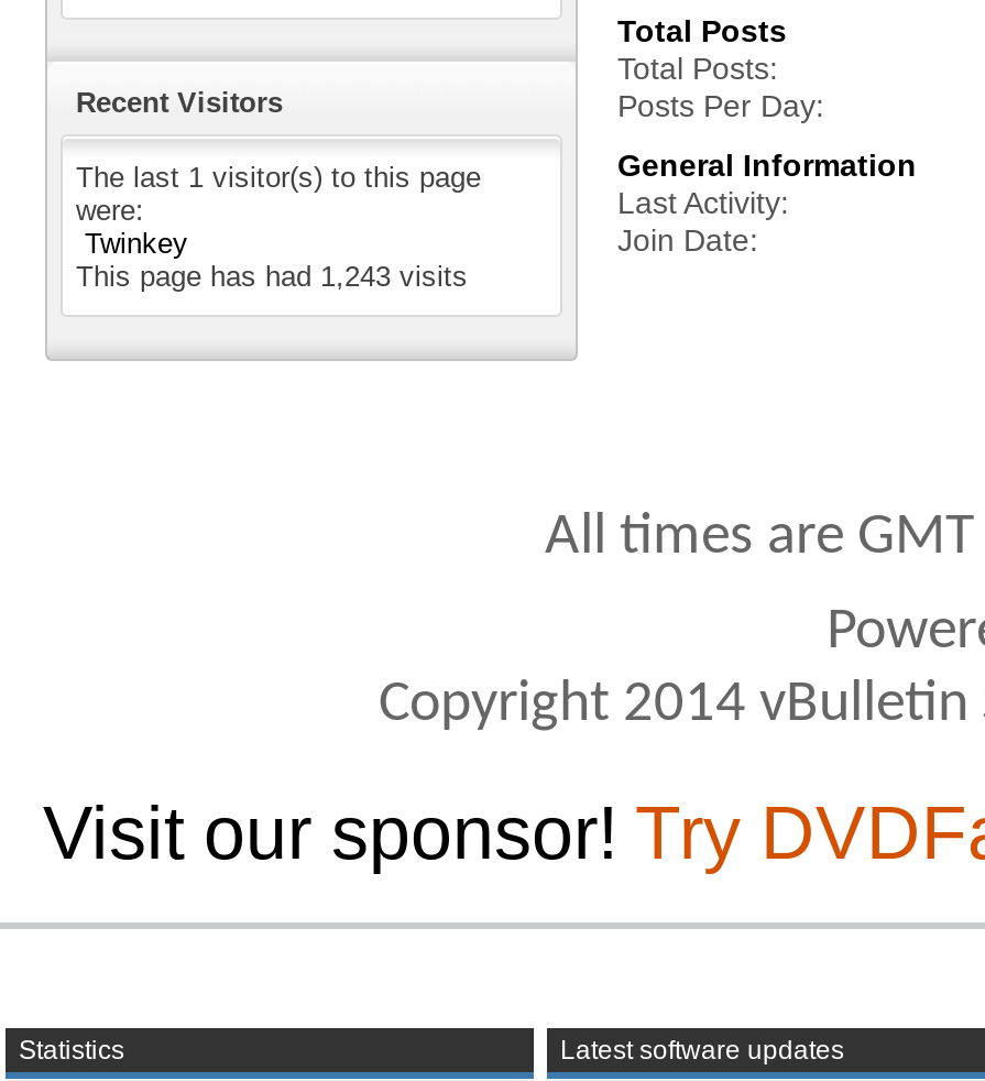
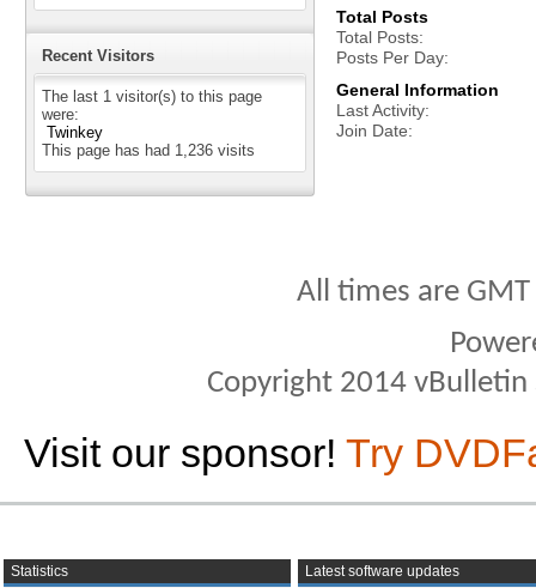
[76,260,468,293] This page has had 1,243 visits -> [42,141,255,159] This page has had 1,236 visits

